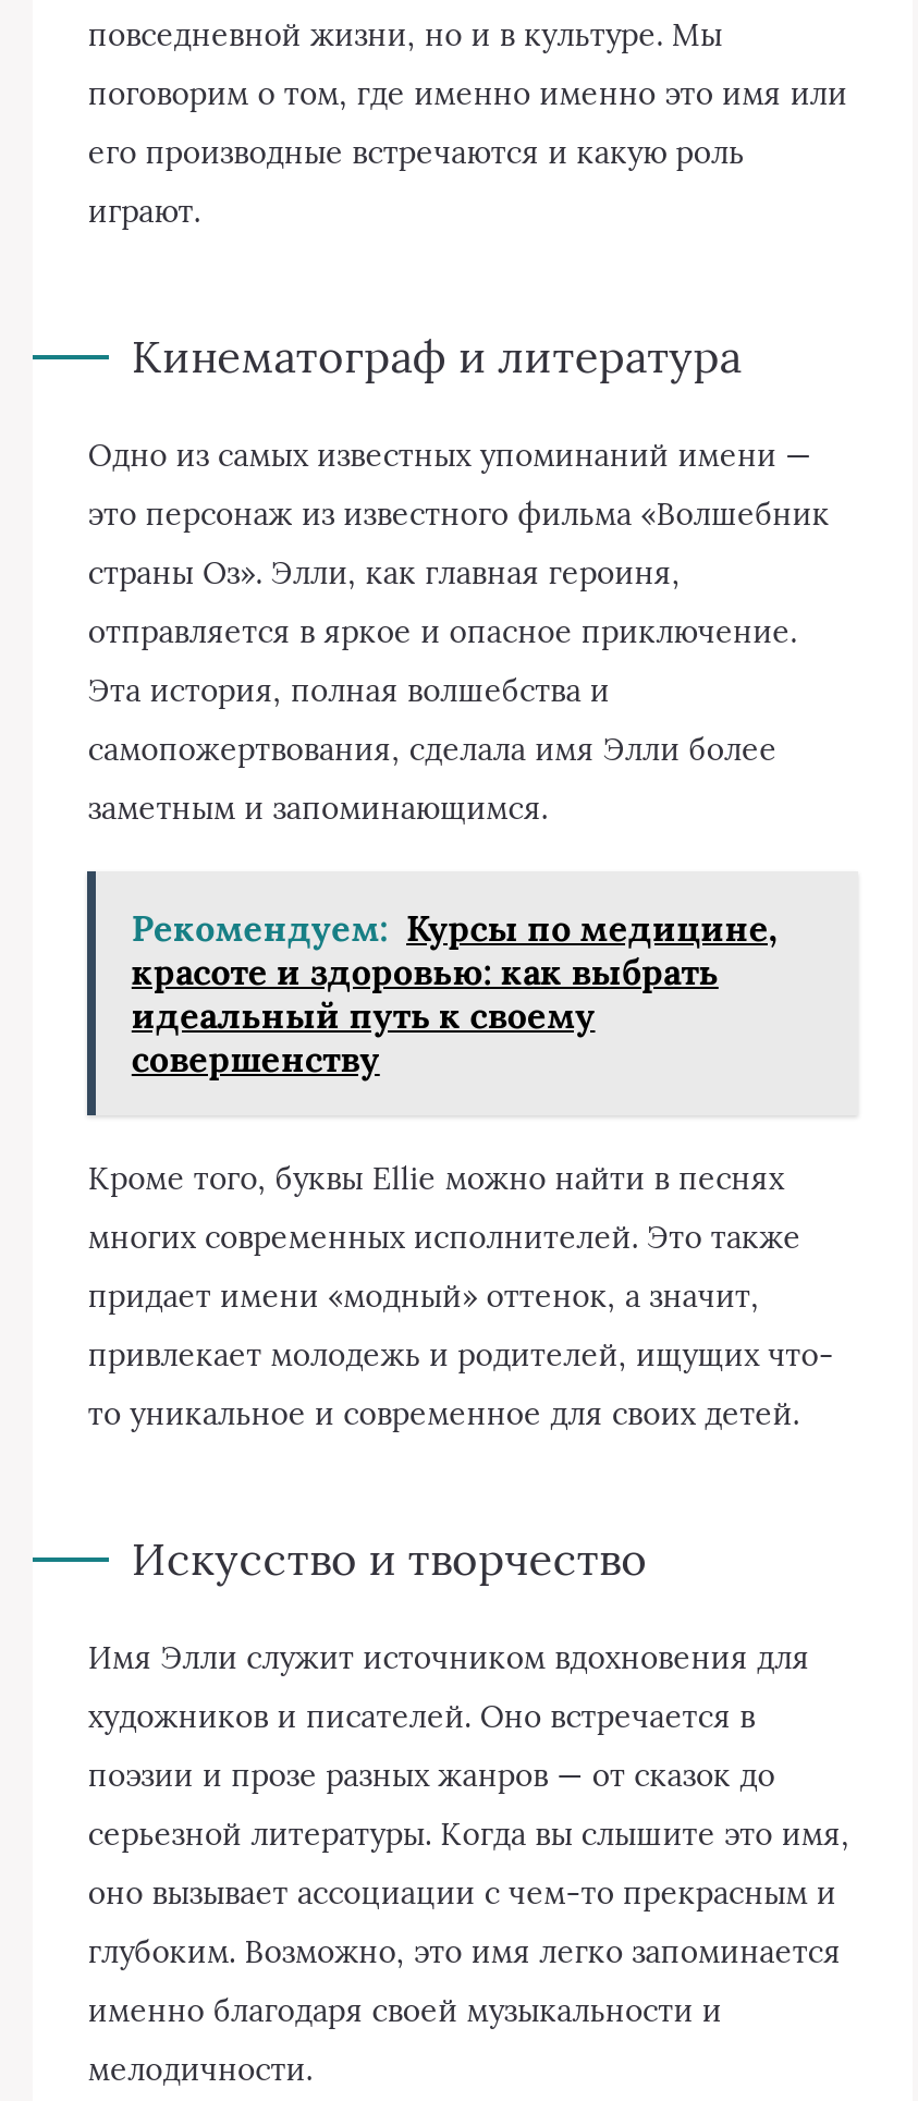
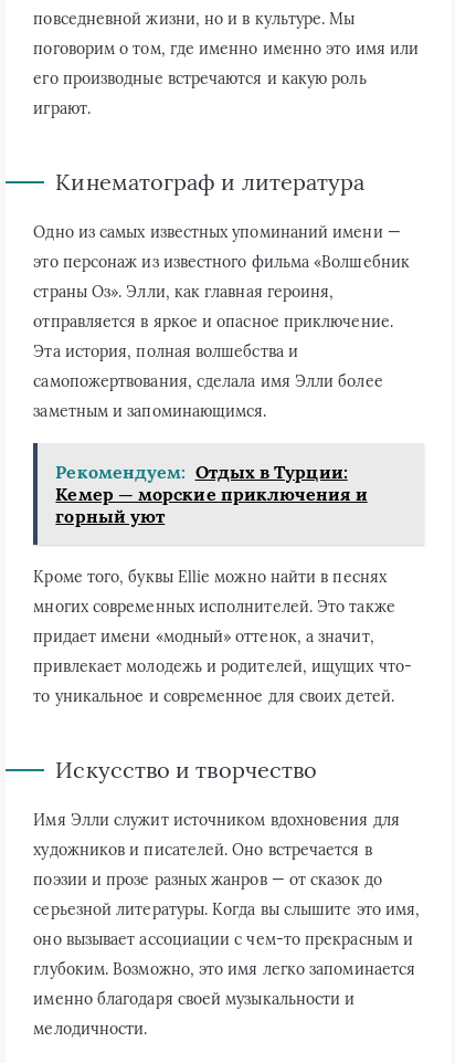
[132,905,778,1079] Рекомендуем: Курсы по медицине, | красоте и здоровью: как выбрать | идеальный путь к своему | совершенству -> [56,460,367,527] Рекомендуем: Отдых в Турции: | Кемер — морские приключения и | горный уют

